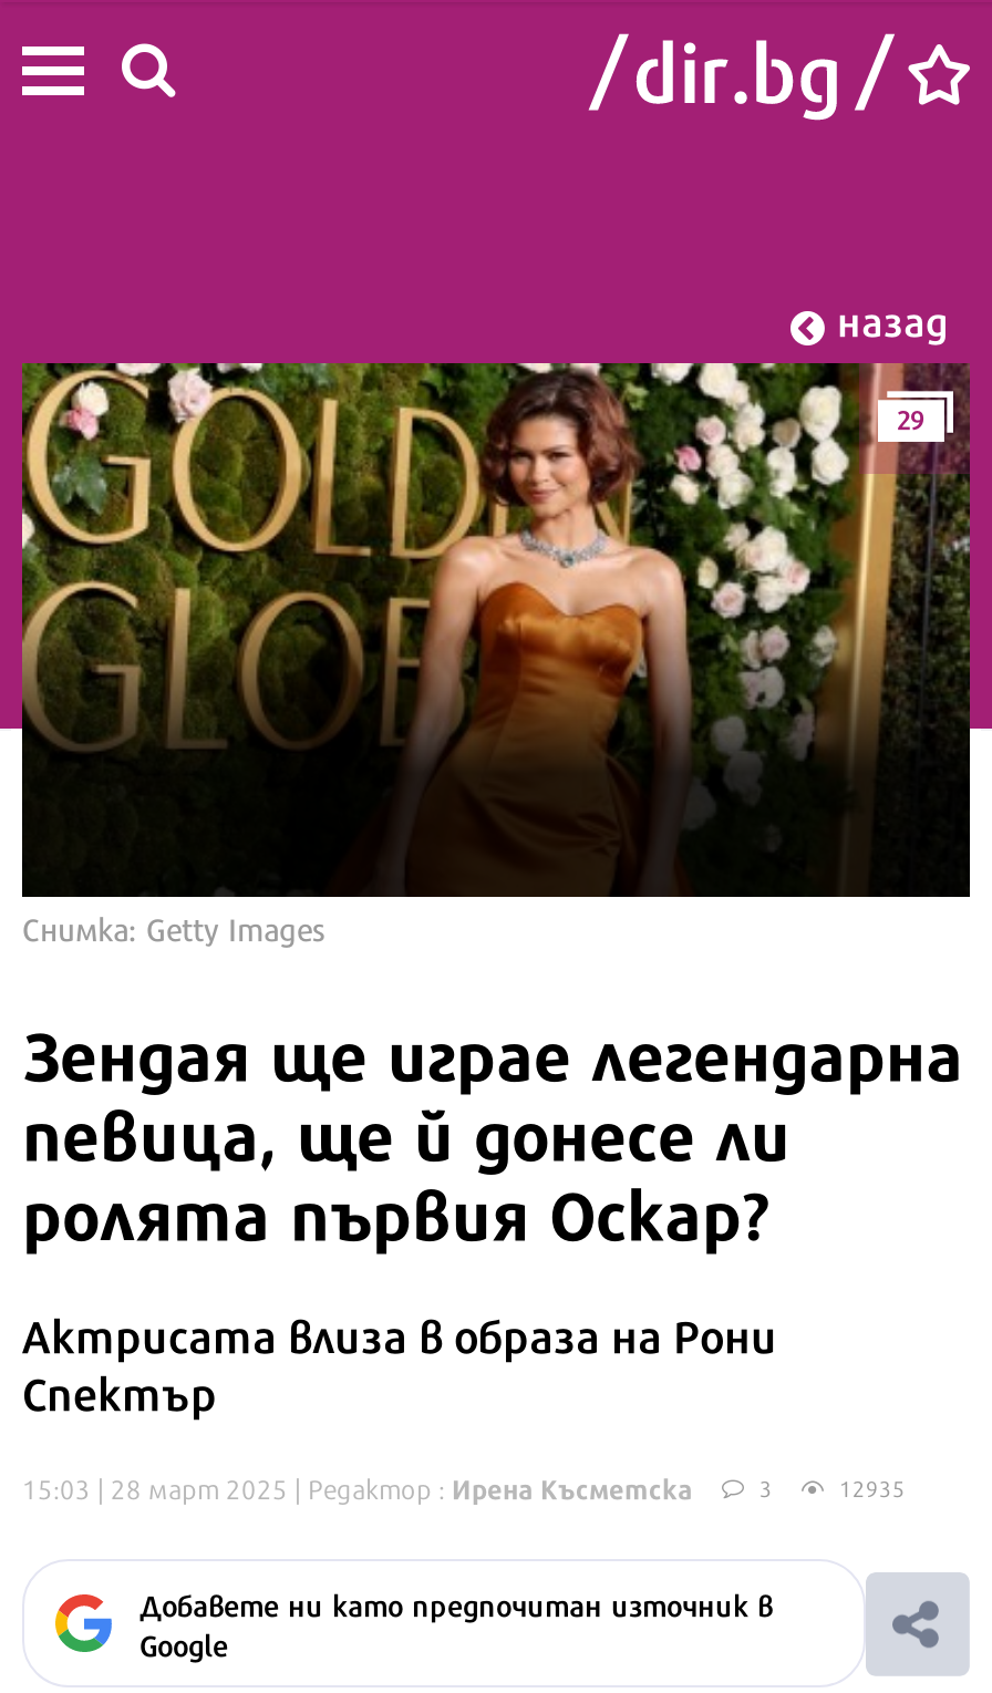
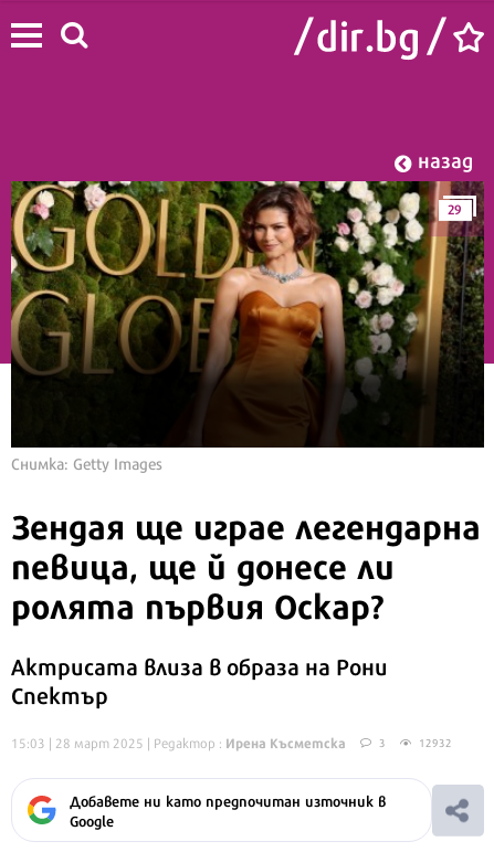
[839,1470,906,1504] 12935 -> [419,734,452,750] 12932

